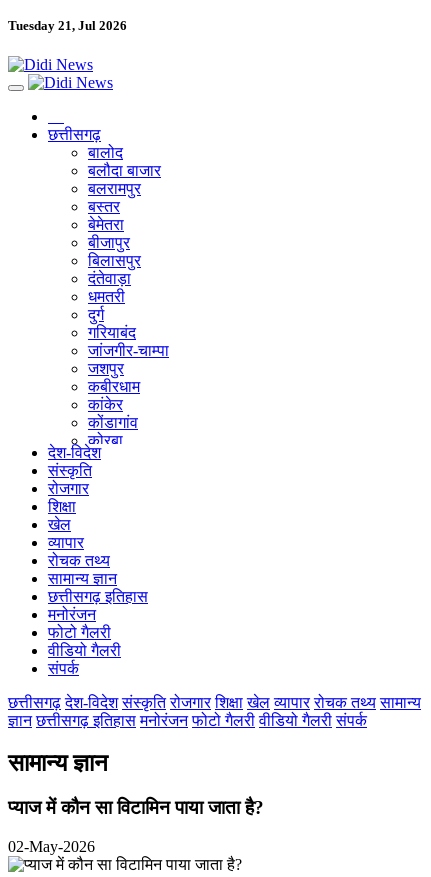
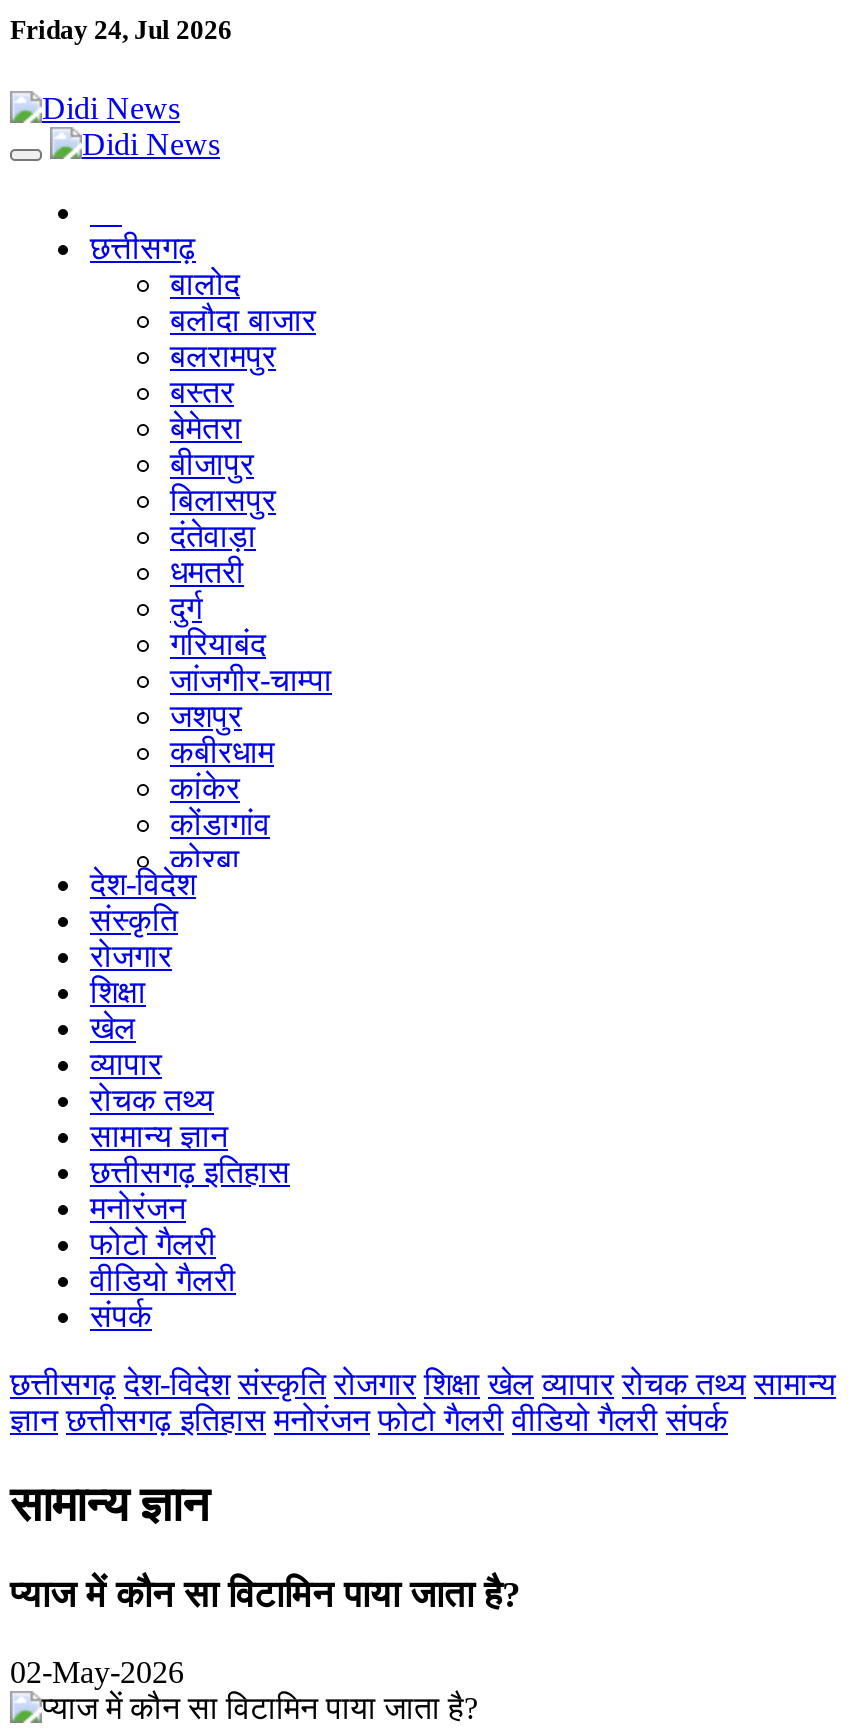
[8,18,127,33] Tuesday 21, Jul 2026 -> [10,15,232,45] Friday 24, Jul 2026

